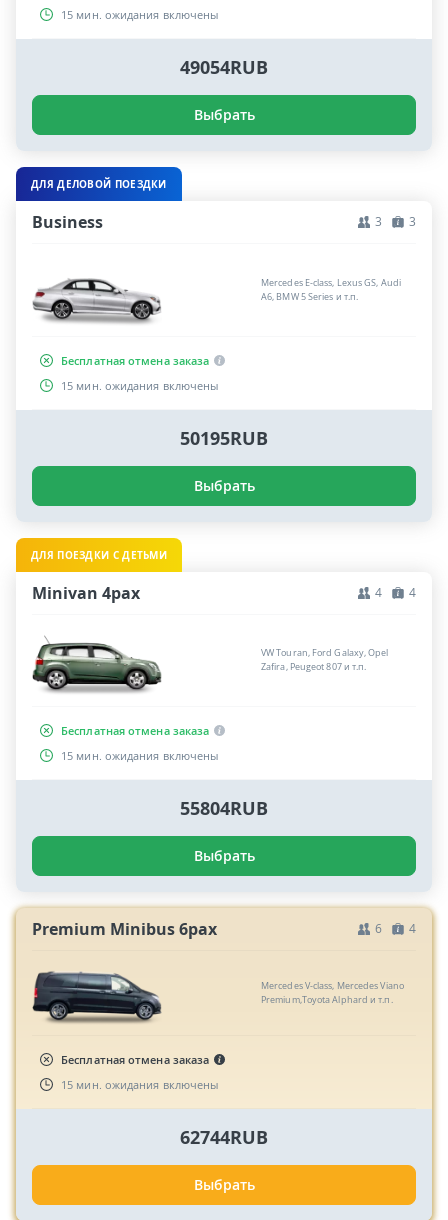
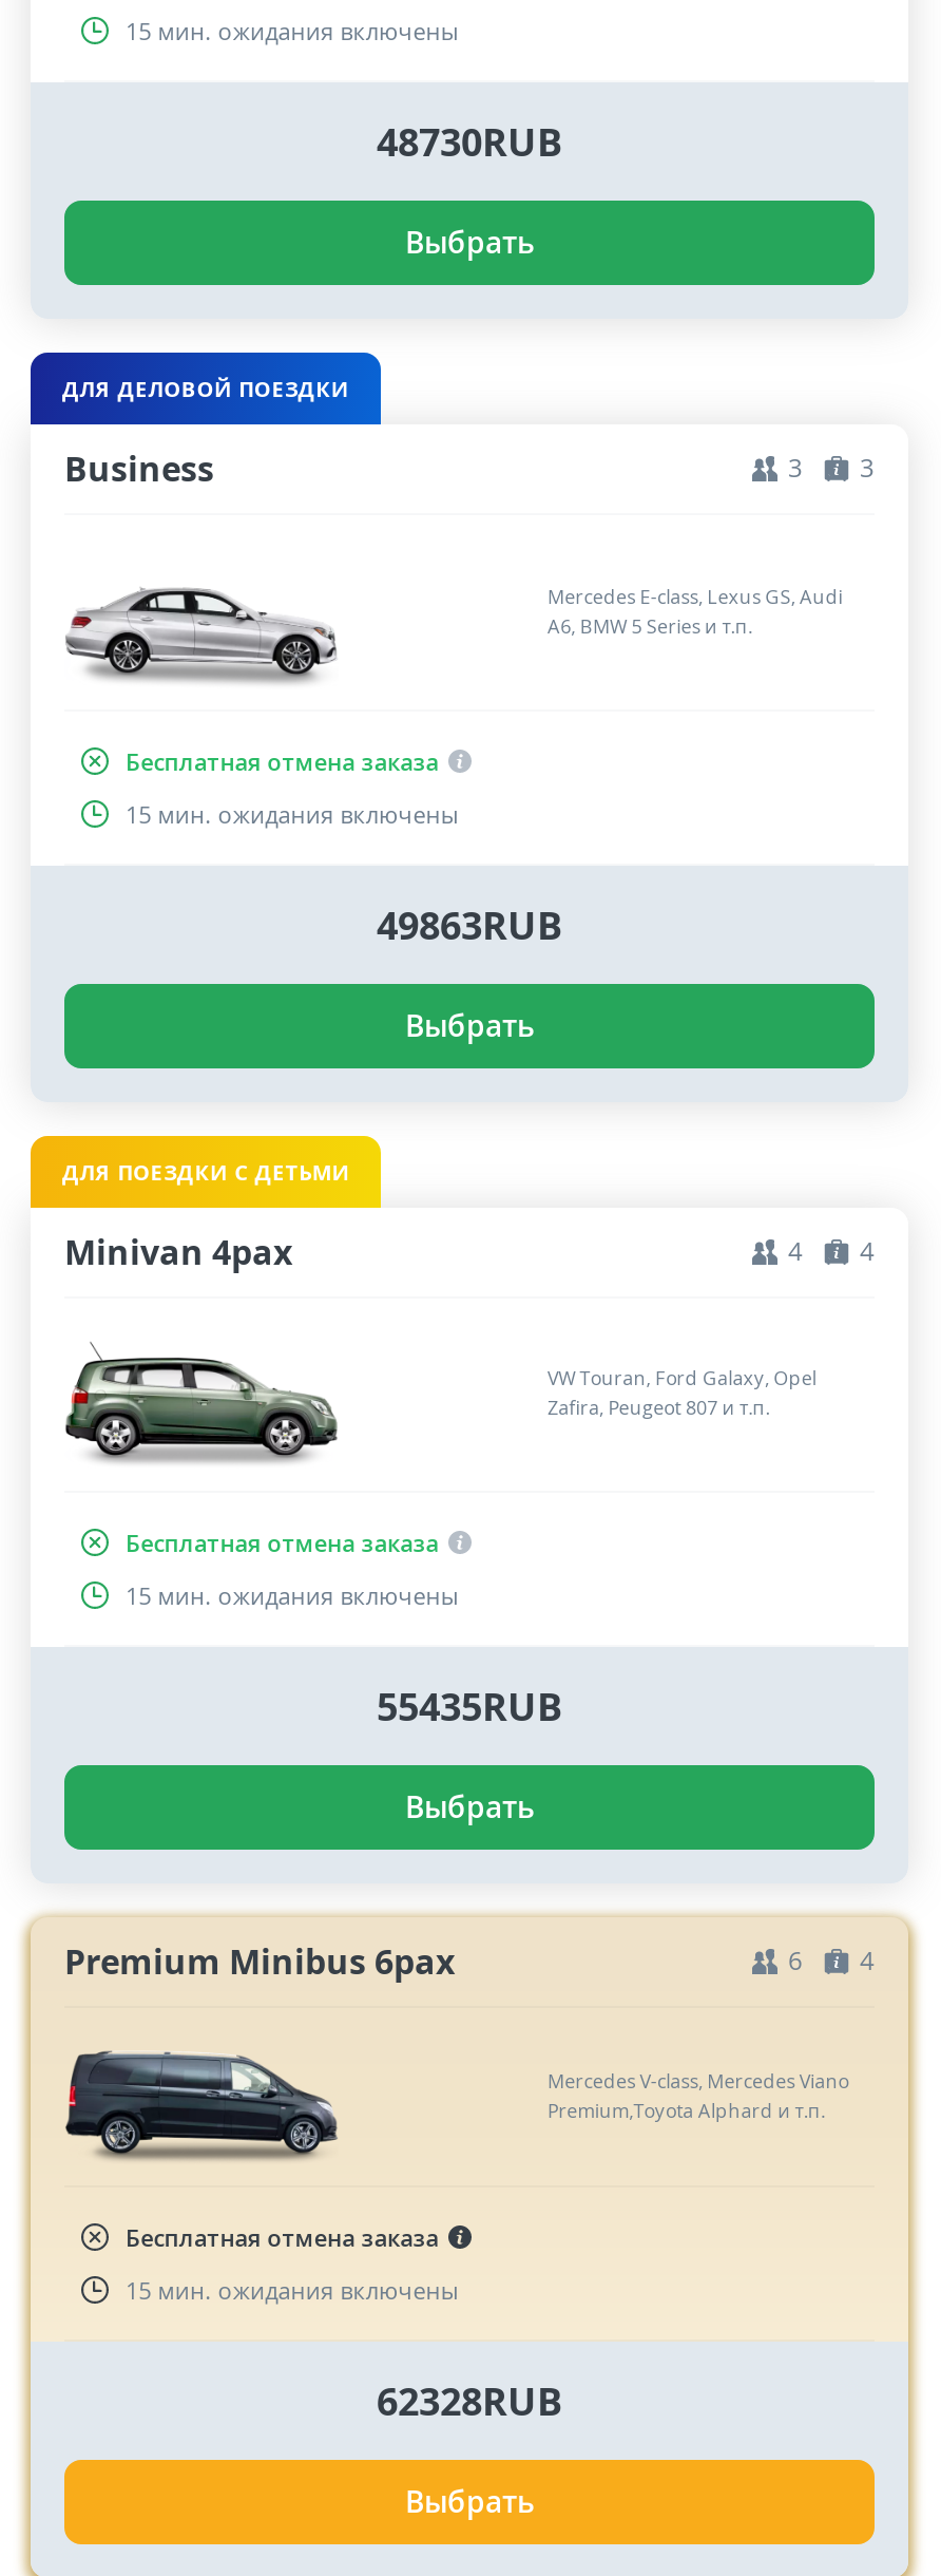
[180,55,268,79] 49054RUB -> [377,115,562,166] 48730RUB
[180,425,268,449] 50195RUB -> [377,898,562,949] 49863RUB
[180,796,268,820] 55804RUB -> [377,1680,562,1731] 55435RUB
[180,1125,268,1149] 62744RUB -> [377,2376,562,2427] 62328RUB

